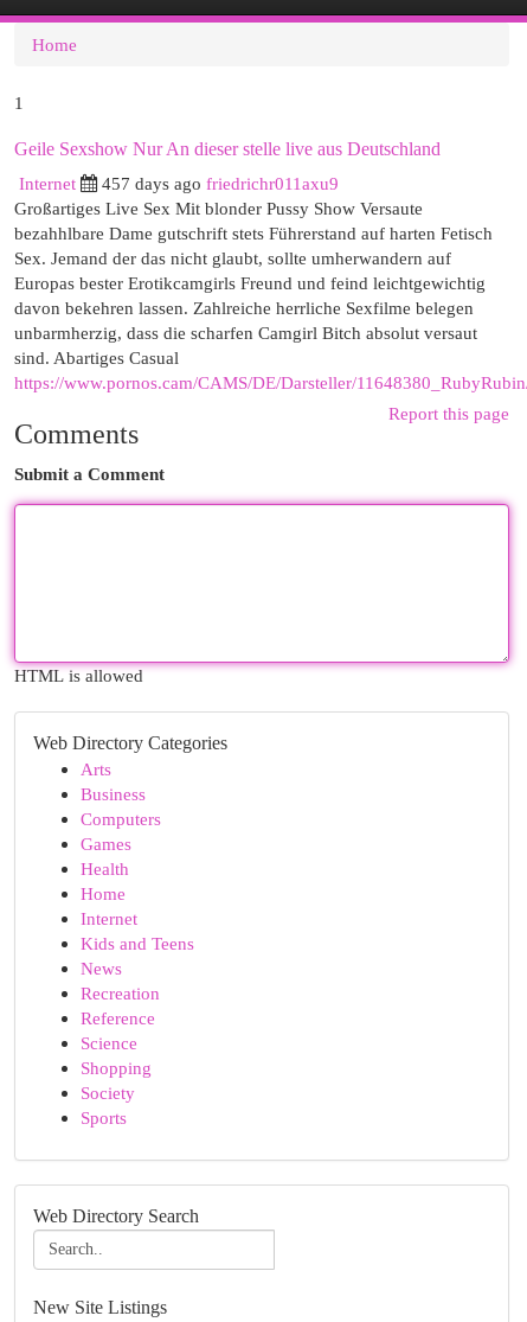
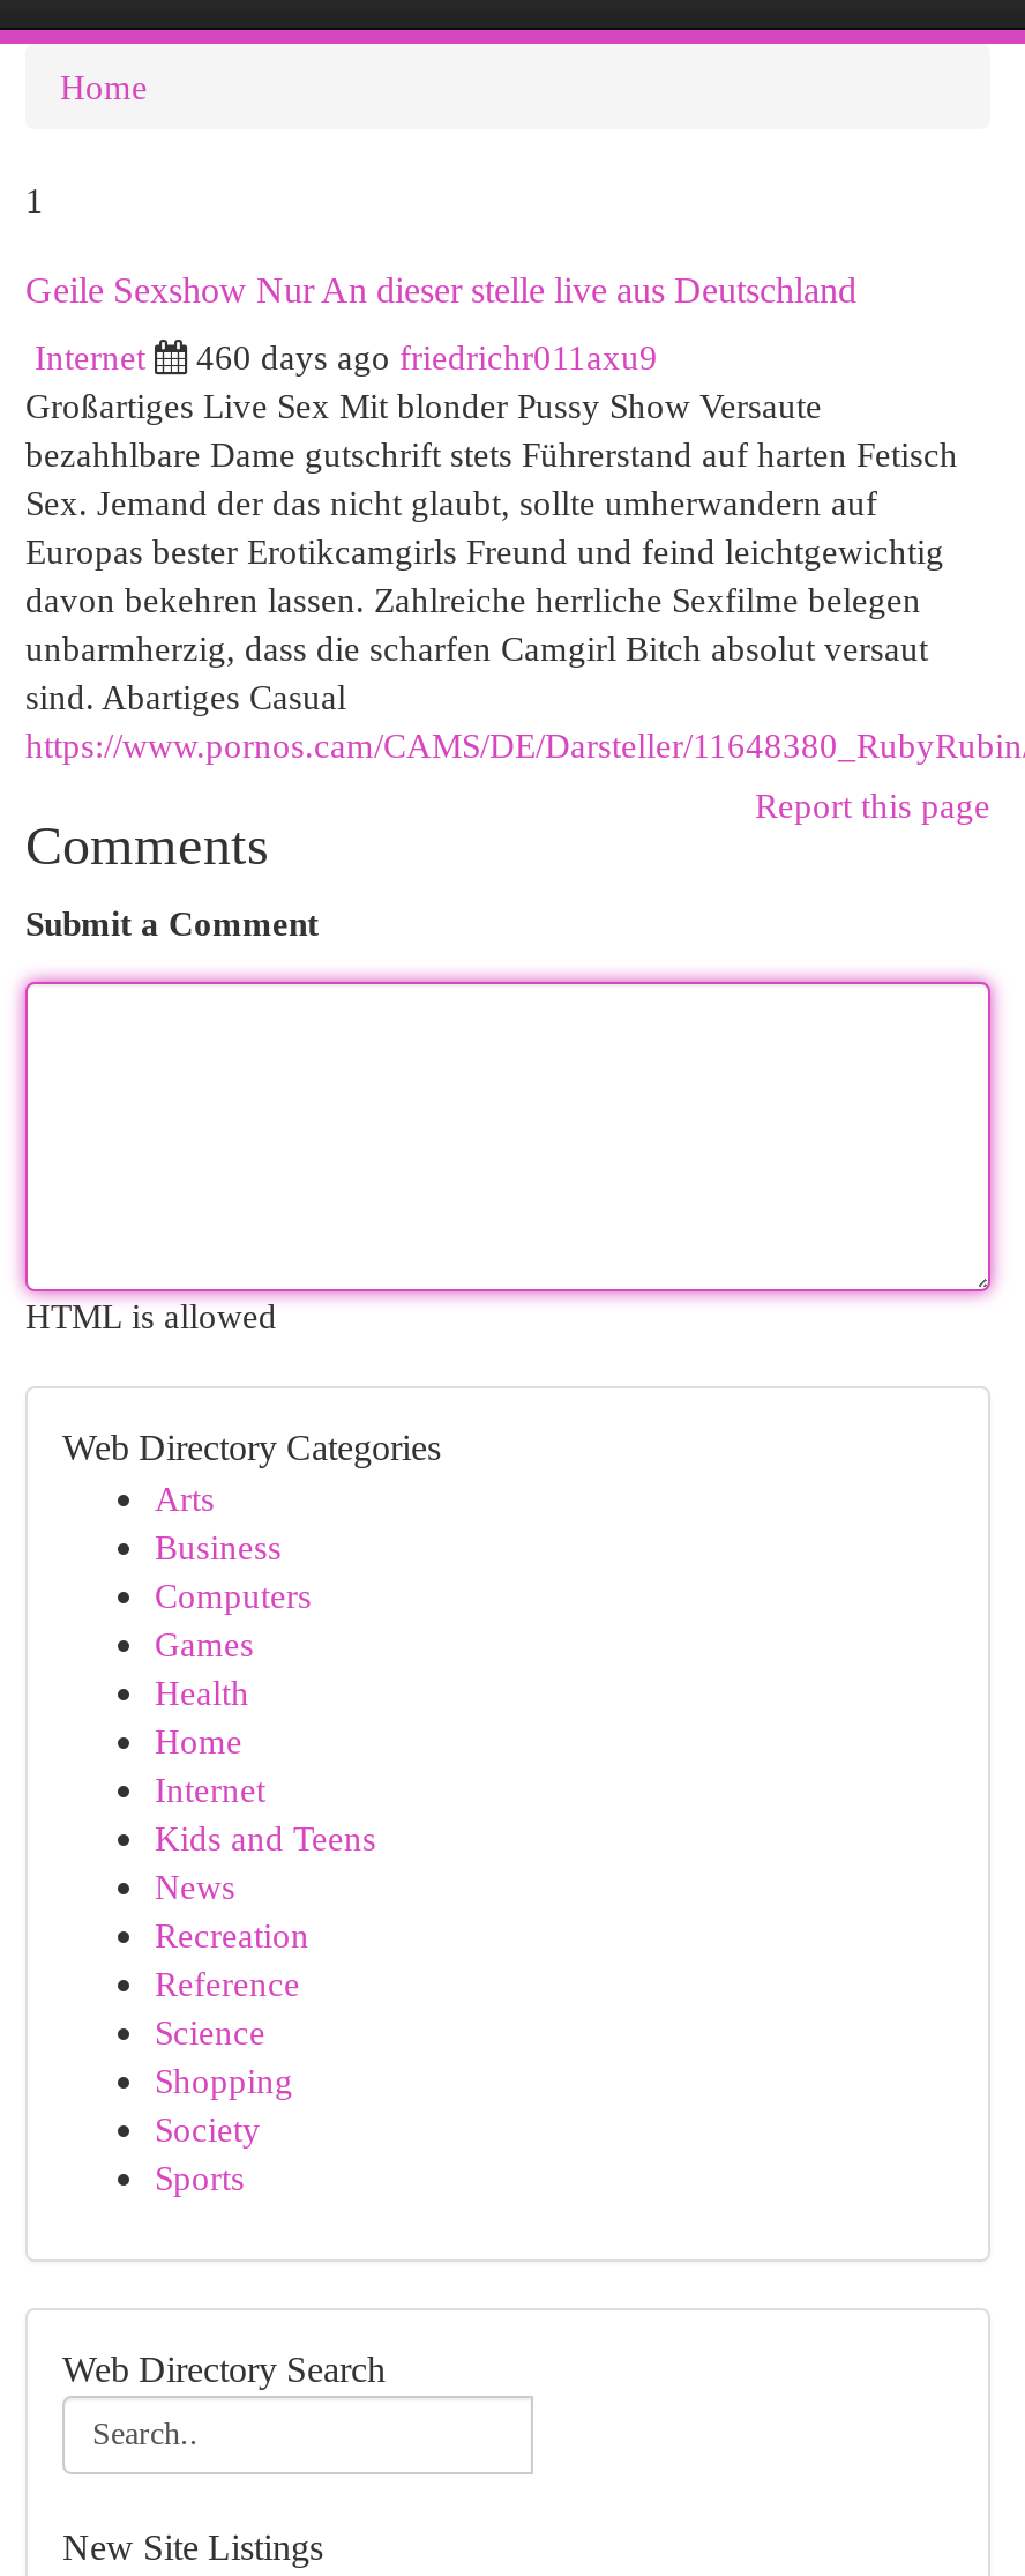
[102,173,339,193] 457 days ago friedrichr011axu9 -> [196,337,658,377] 460 days ago friedrichr011axu9

